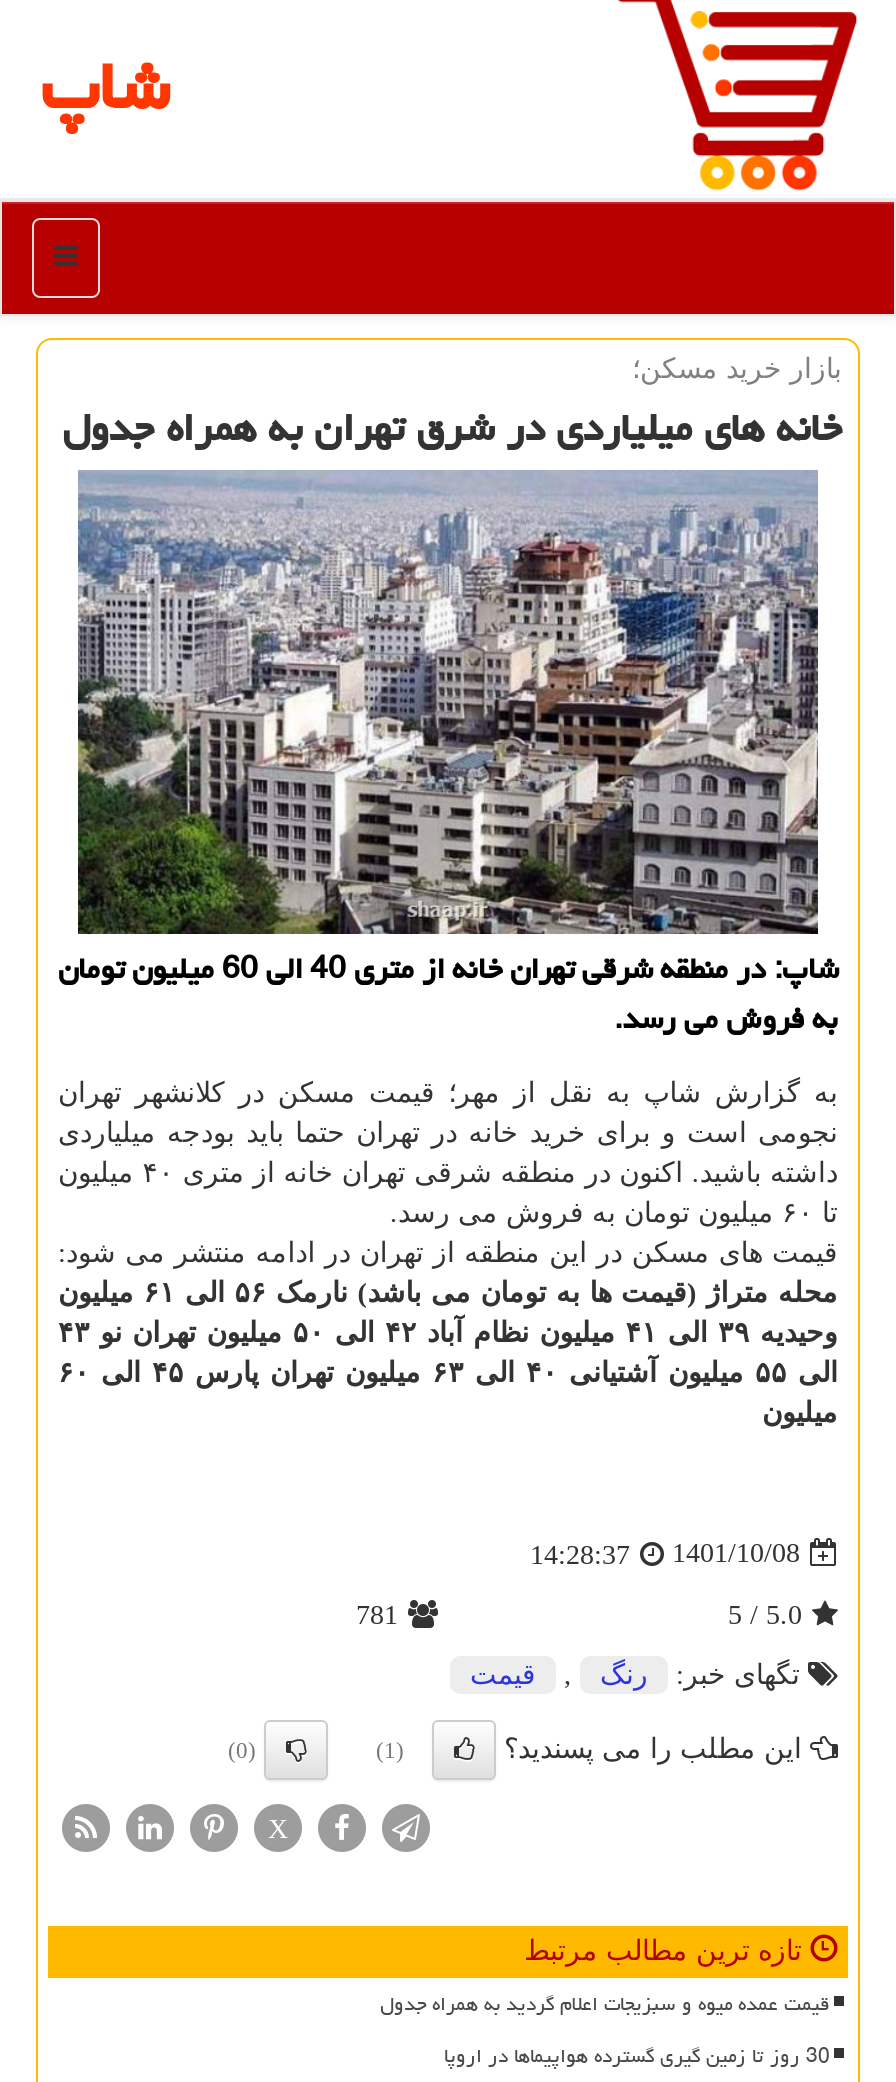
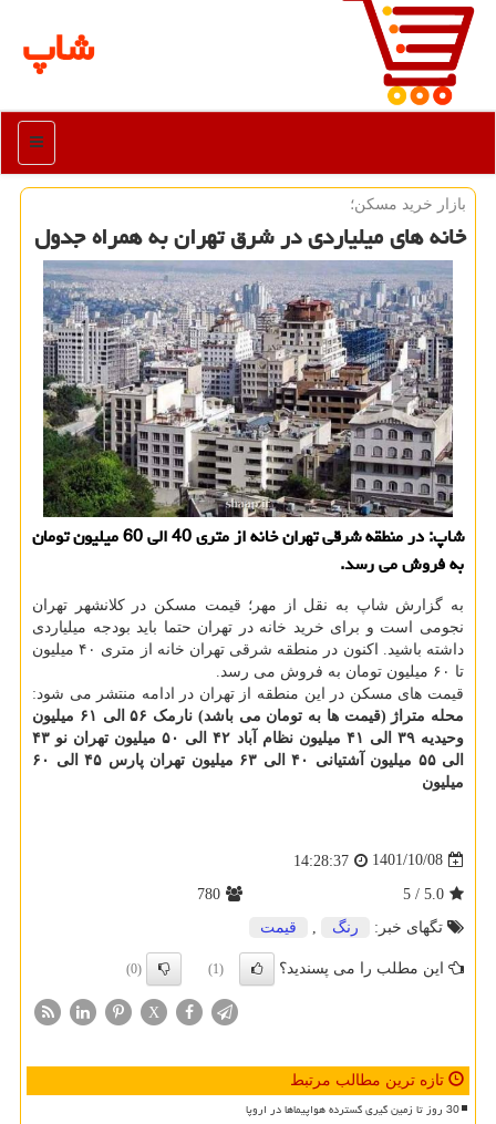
[356,1599,398,1629] 781 -> [197,885,220,902] 780
[380,1983,830,2023] قیمت عمده میوه و سبزیجات اعلام گردید به همراه جدول -> none

